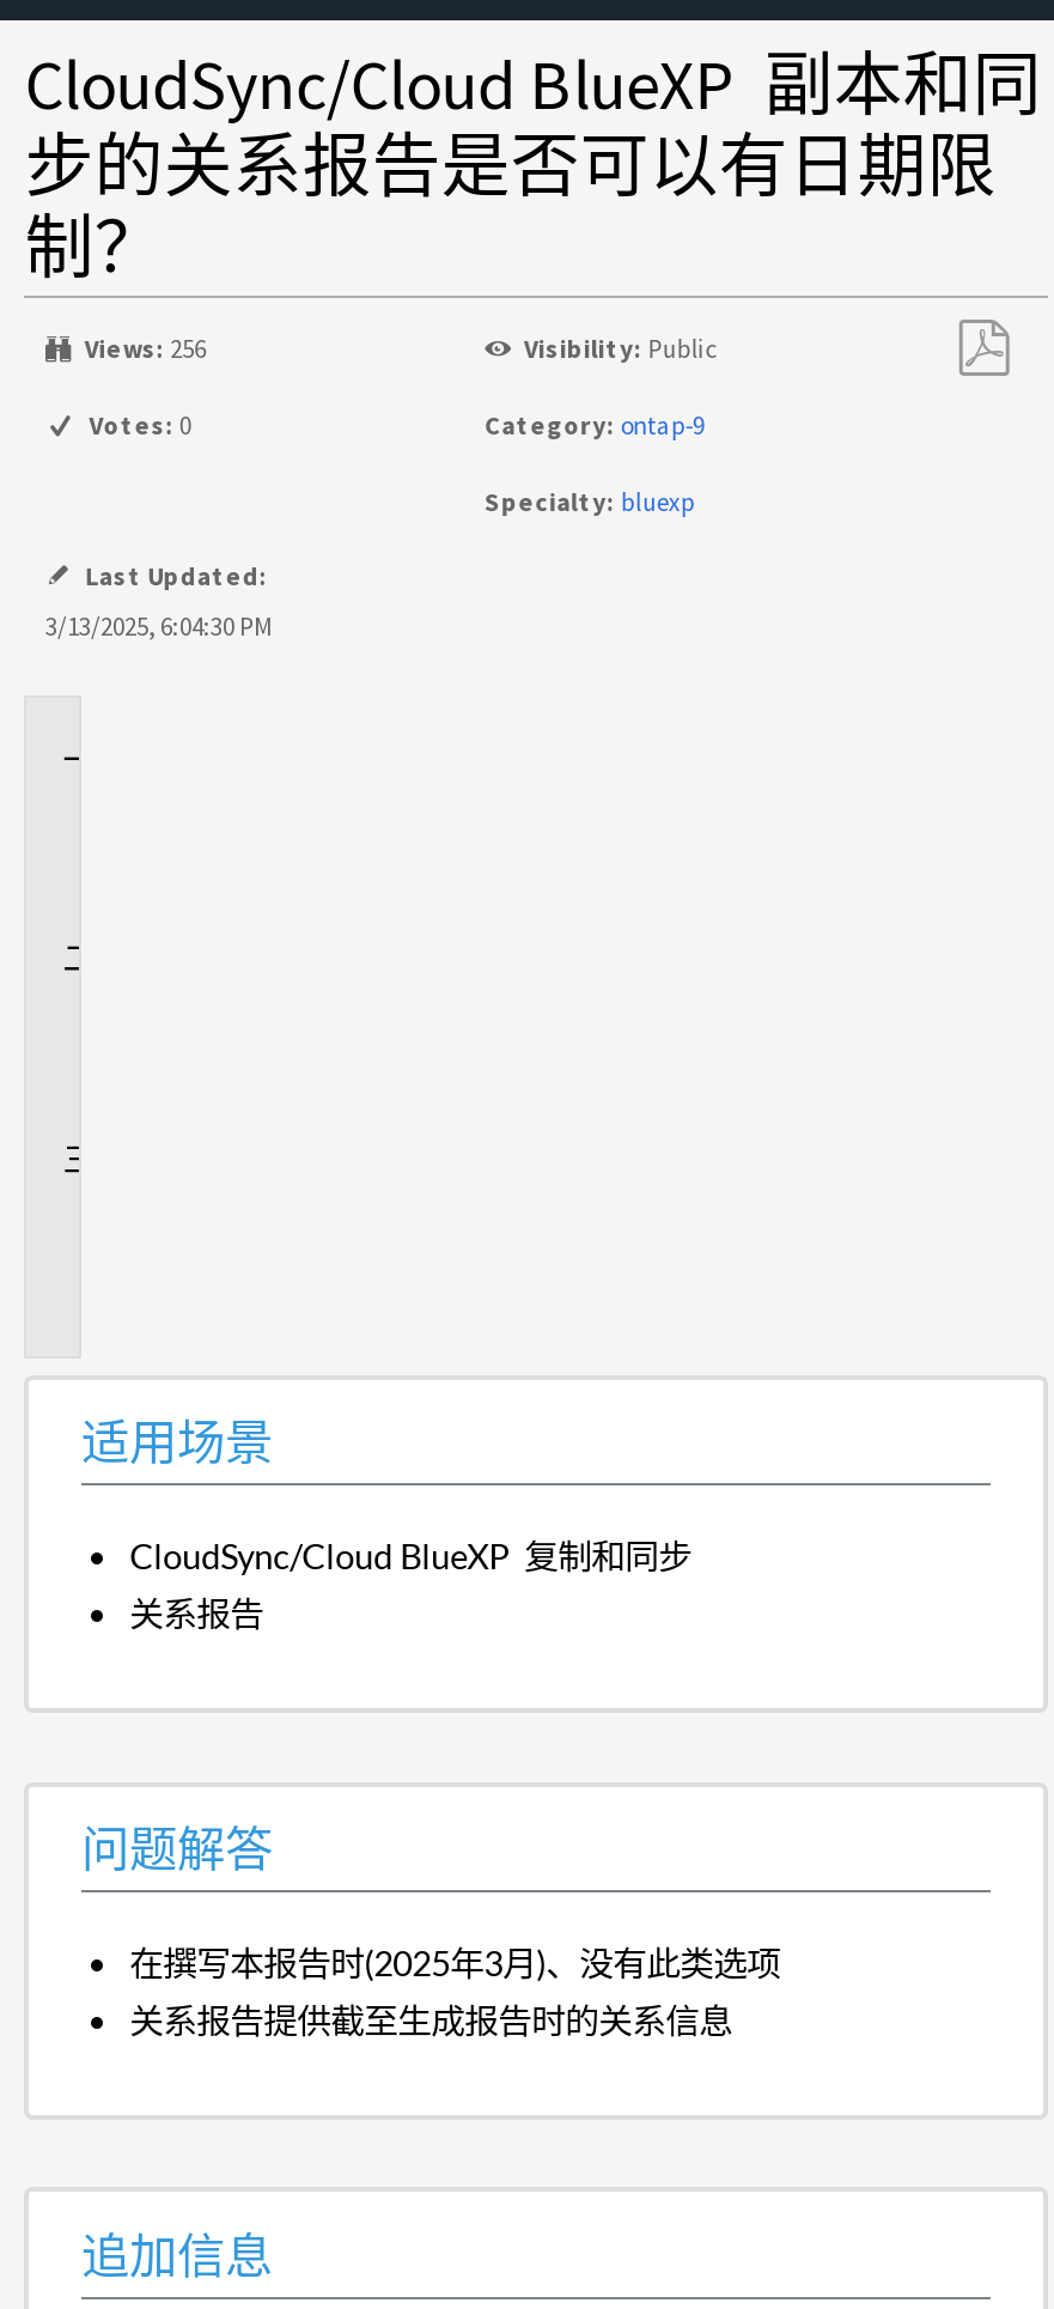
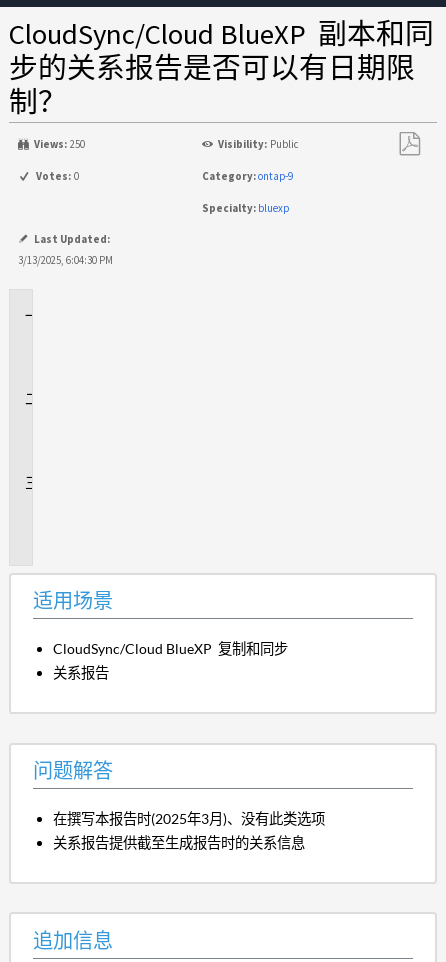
[85,332,206,365] Views: 256 -> [34,137,85,151] Views: 250

